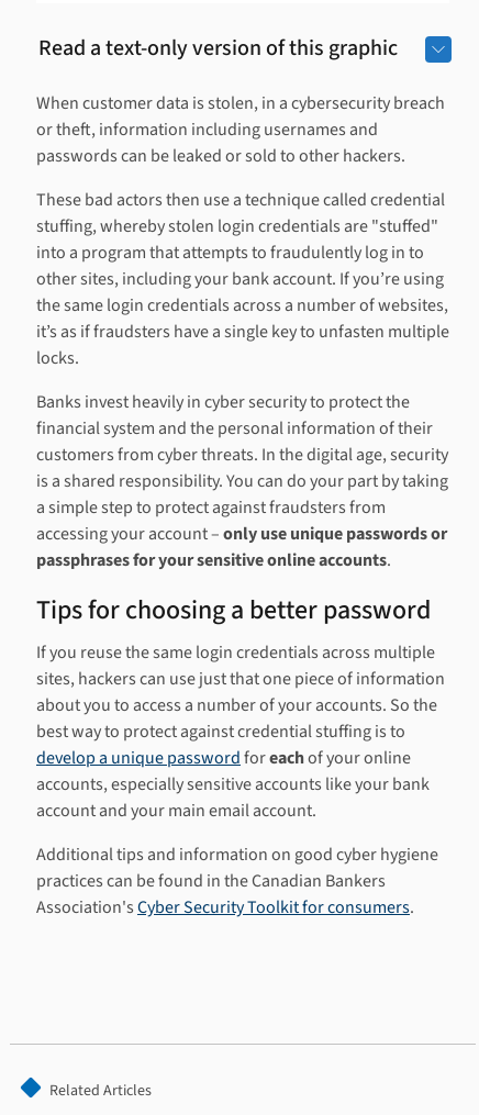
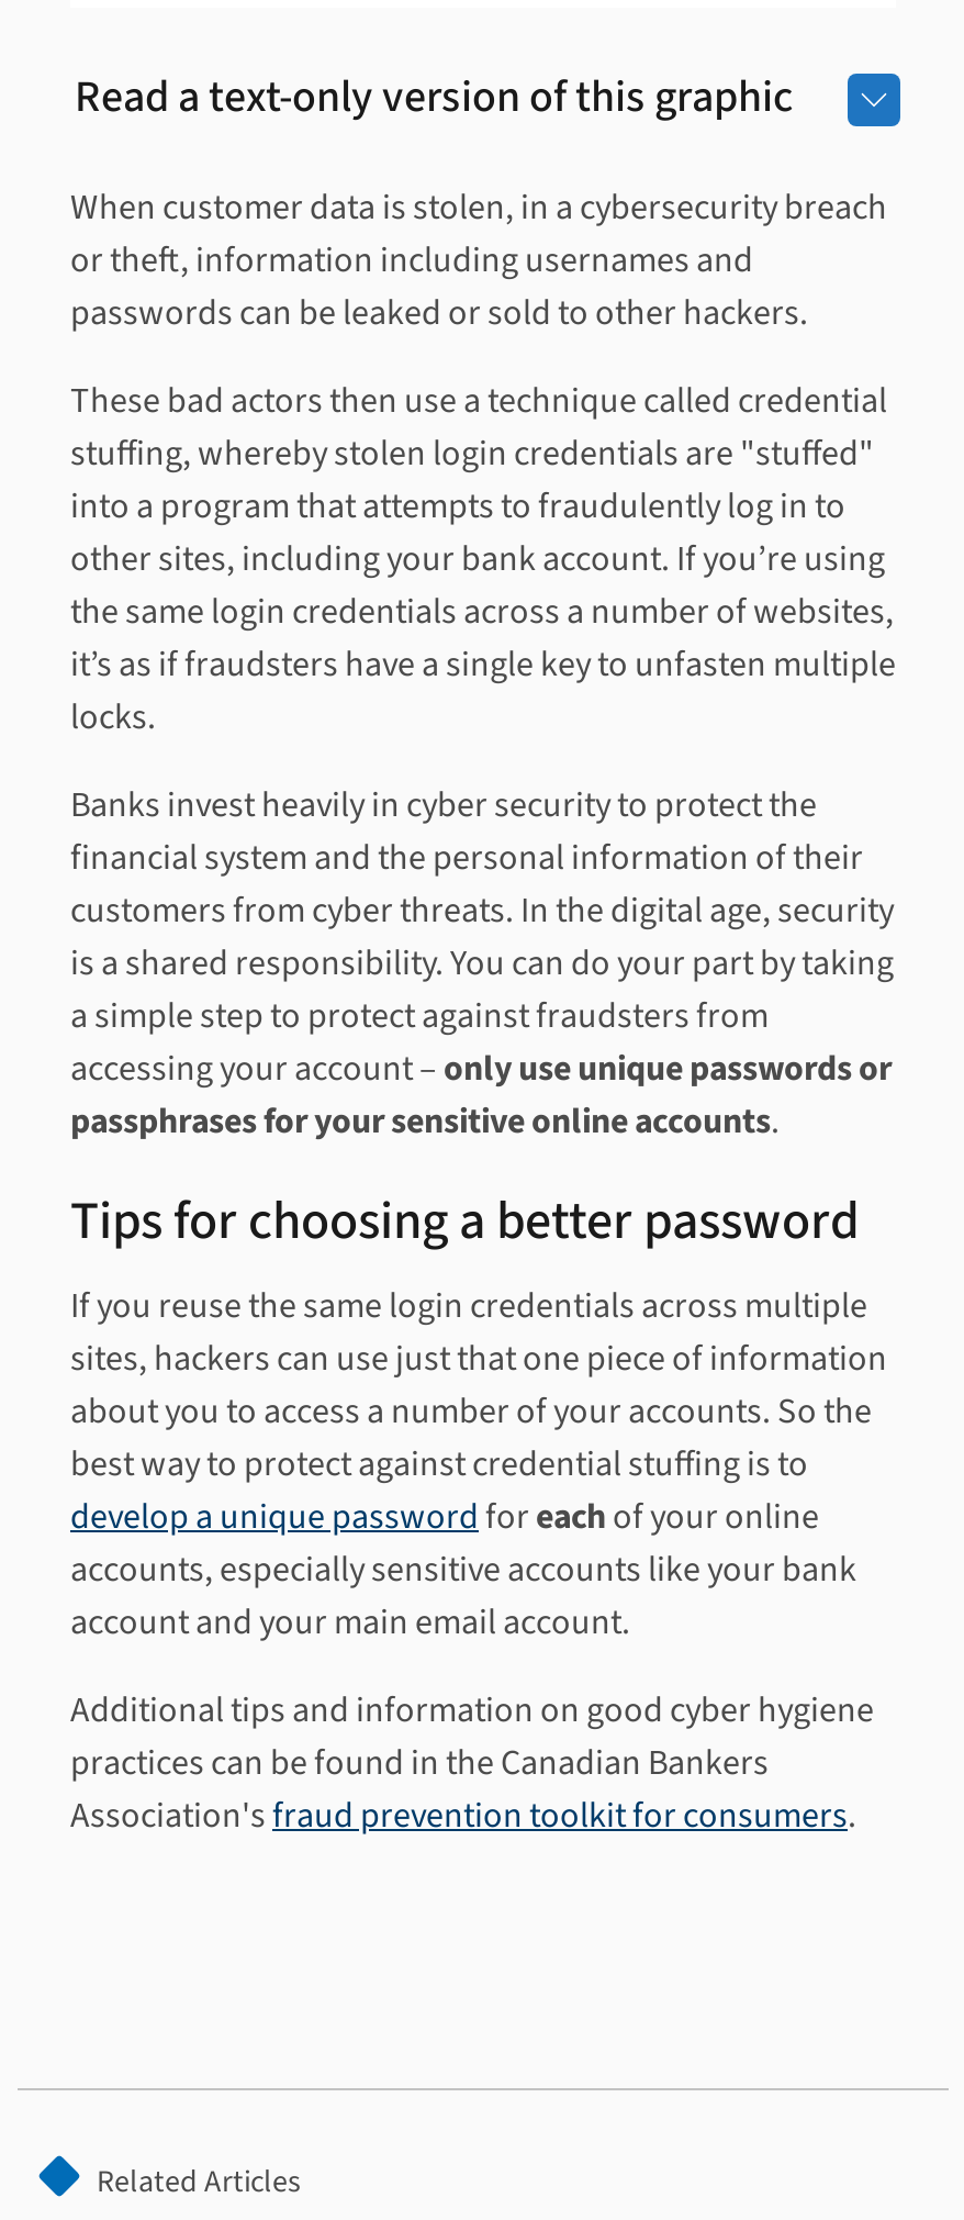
[36,895,414,919] Association's Cyber Security Toolkit for consumers. -> [70,1790,856,1839] Association's fraud prevention toolkit for consumers.

